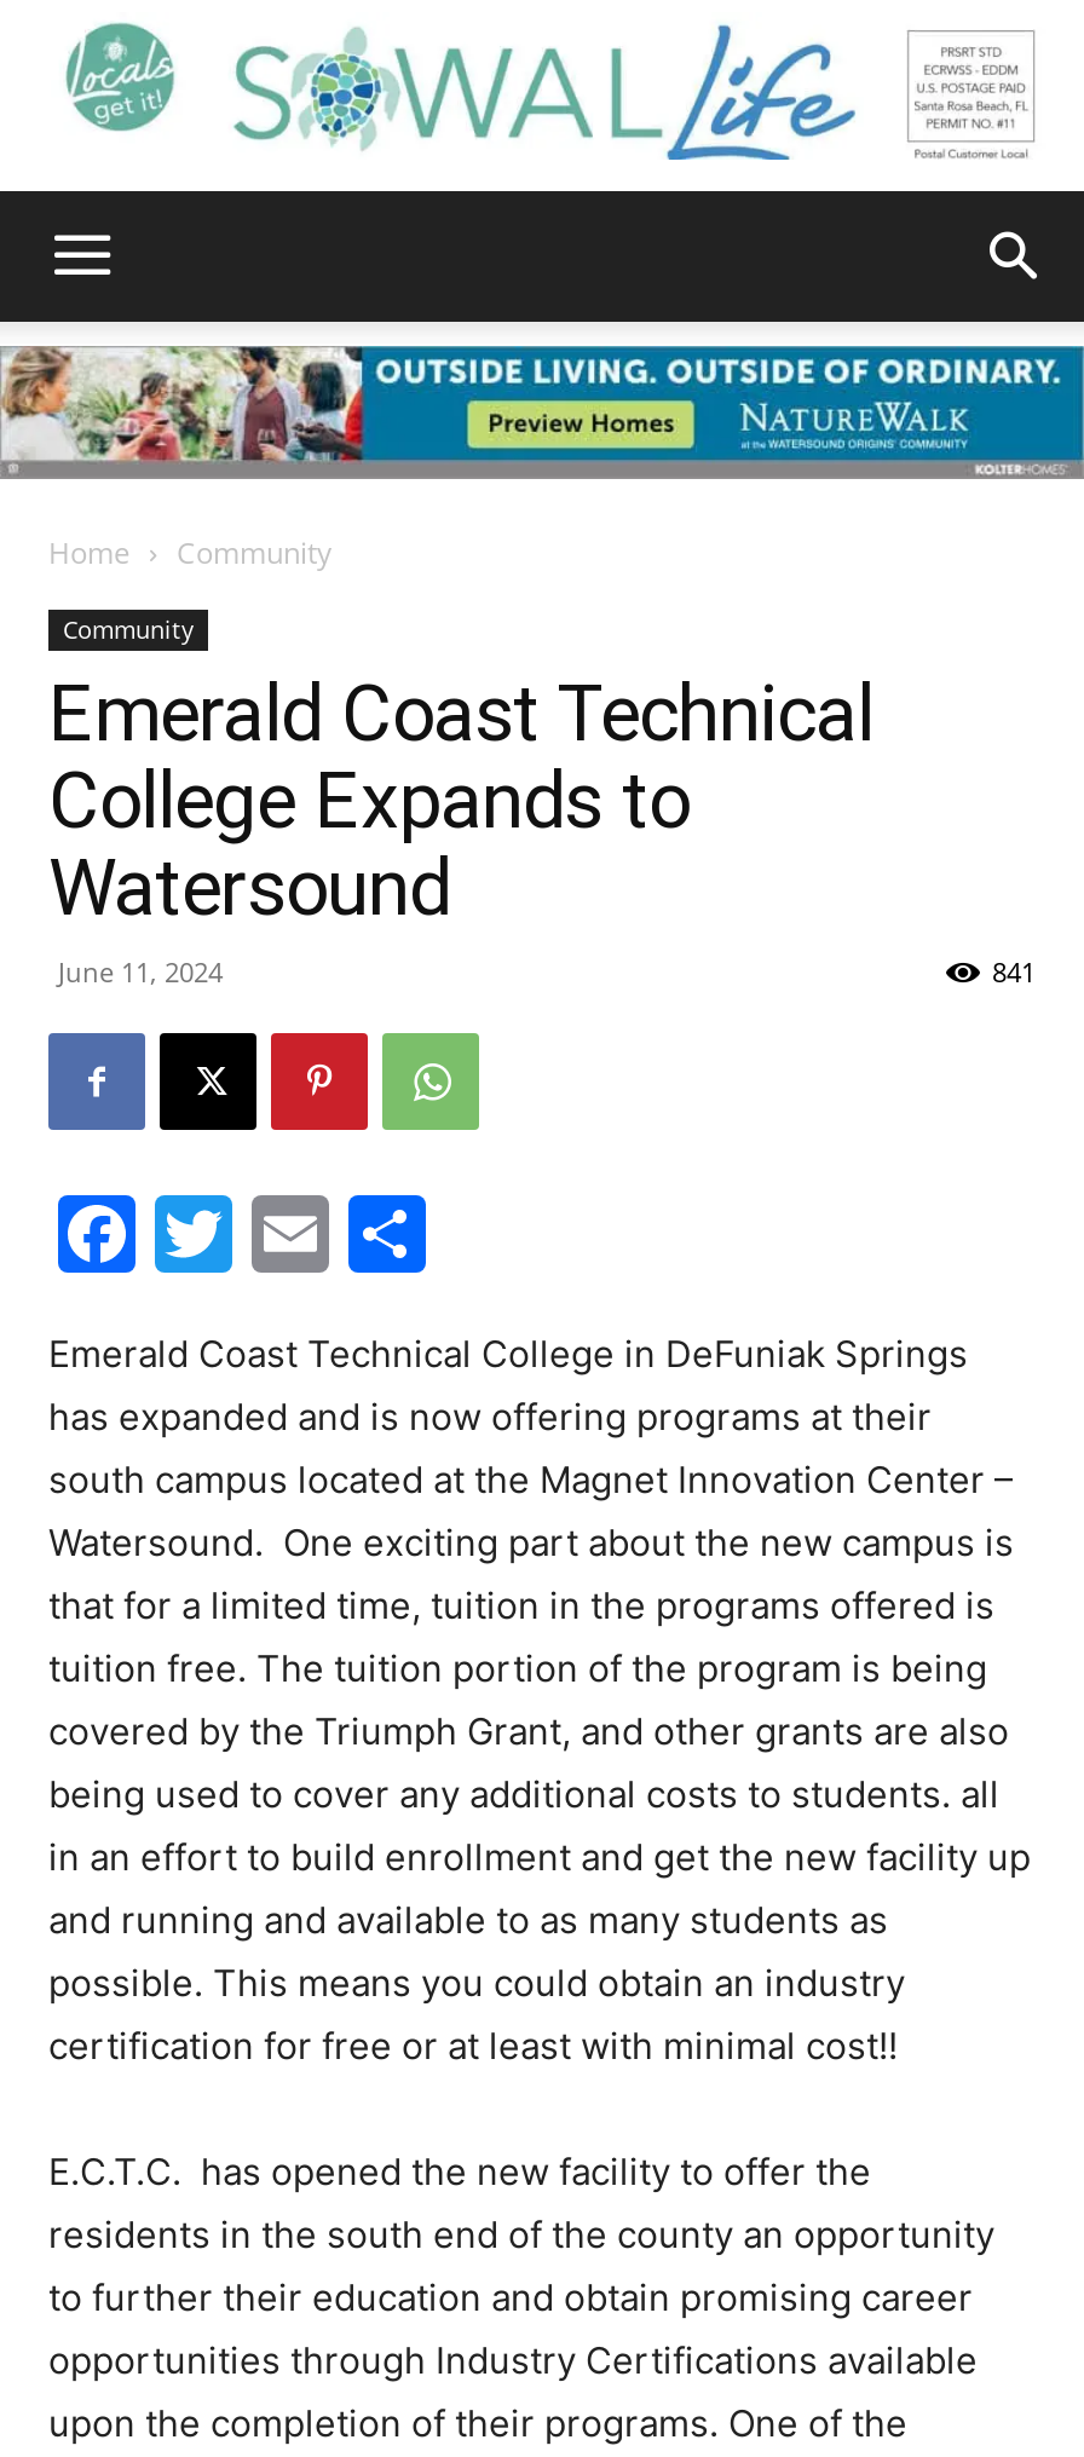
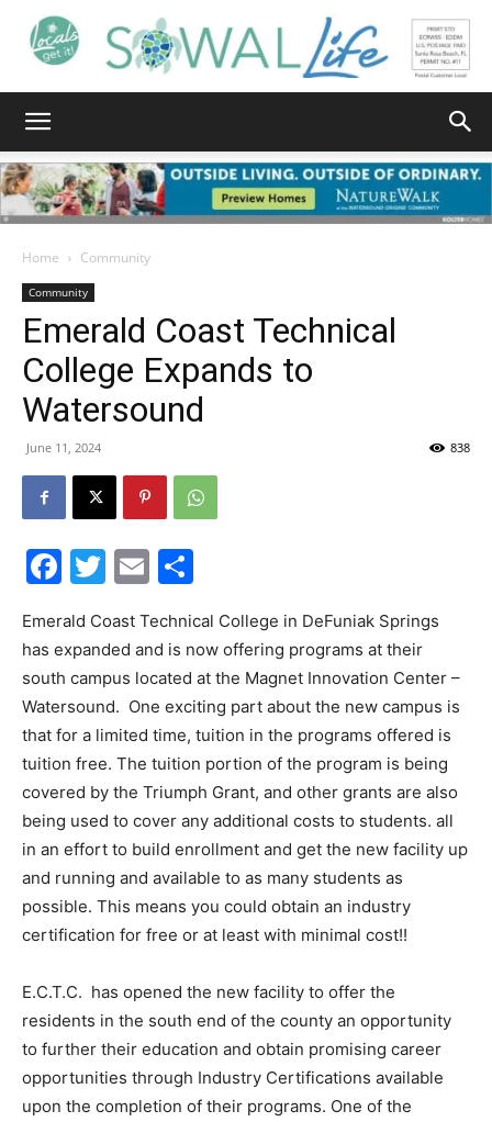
[992,953,1036,990] 841 -> [450,439,470,456] 838

